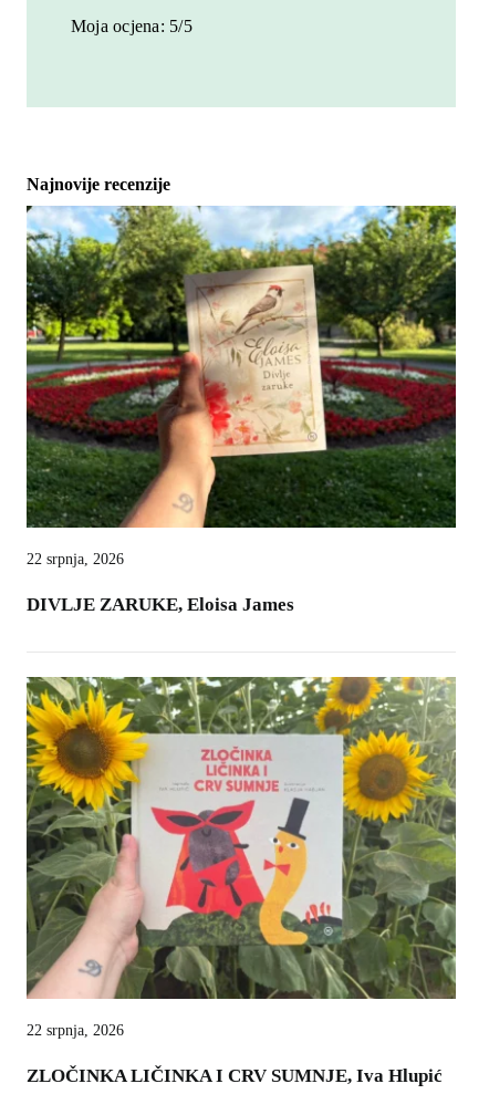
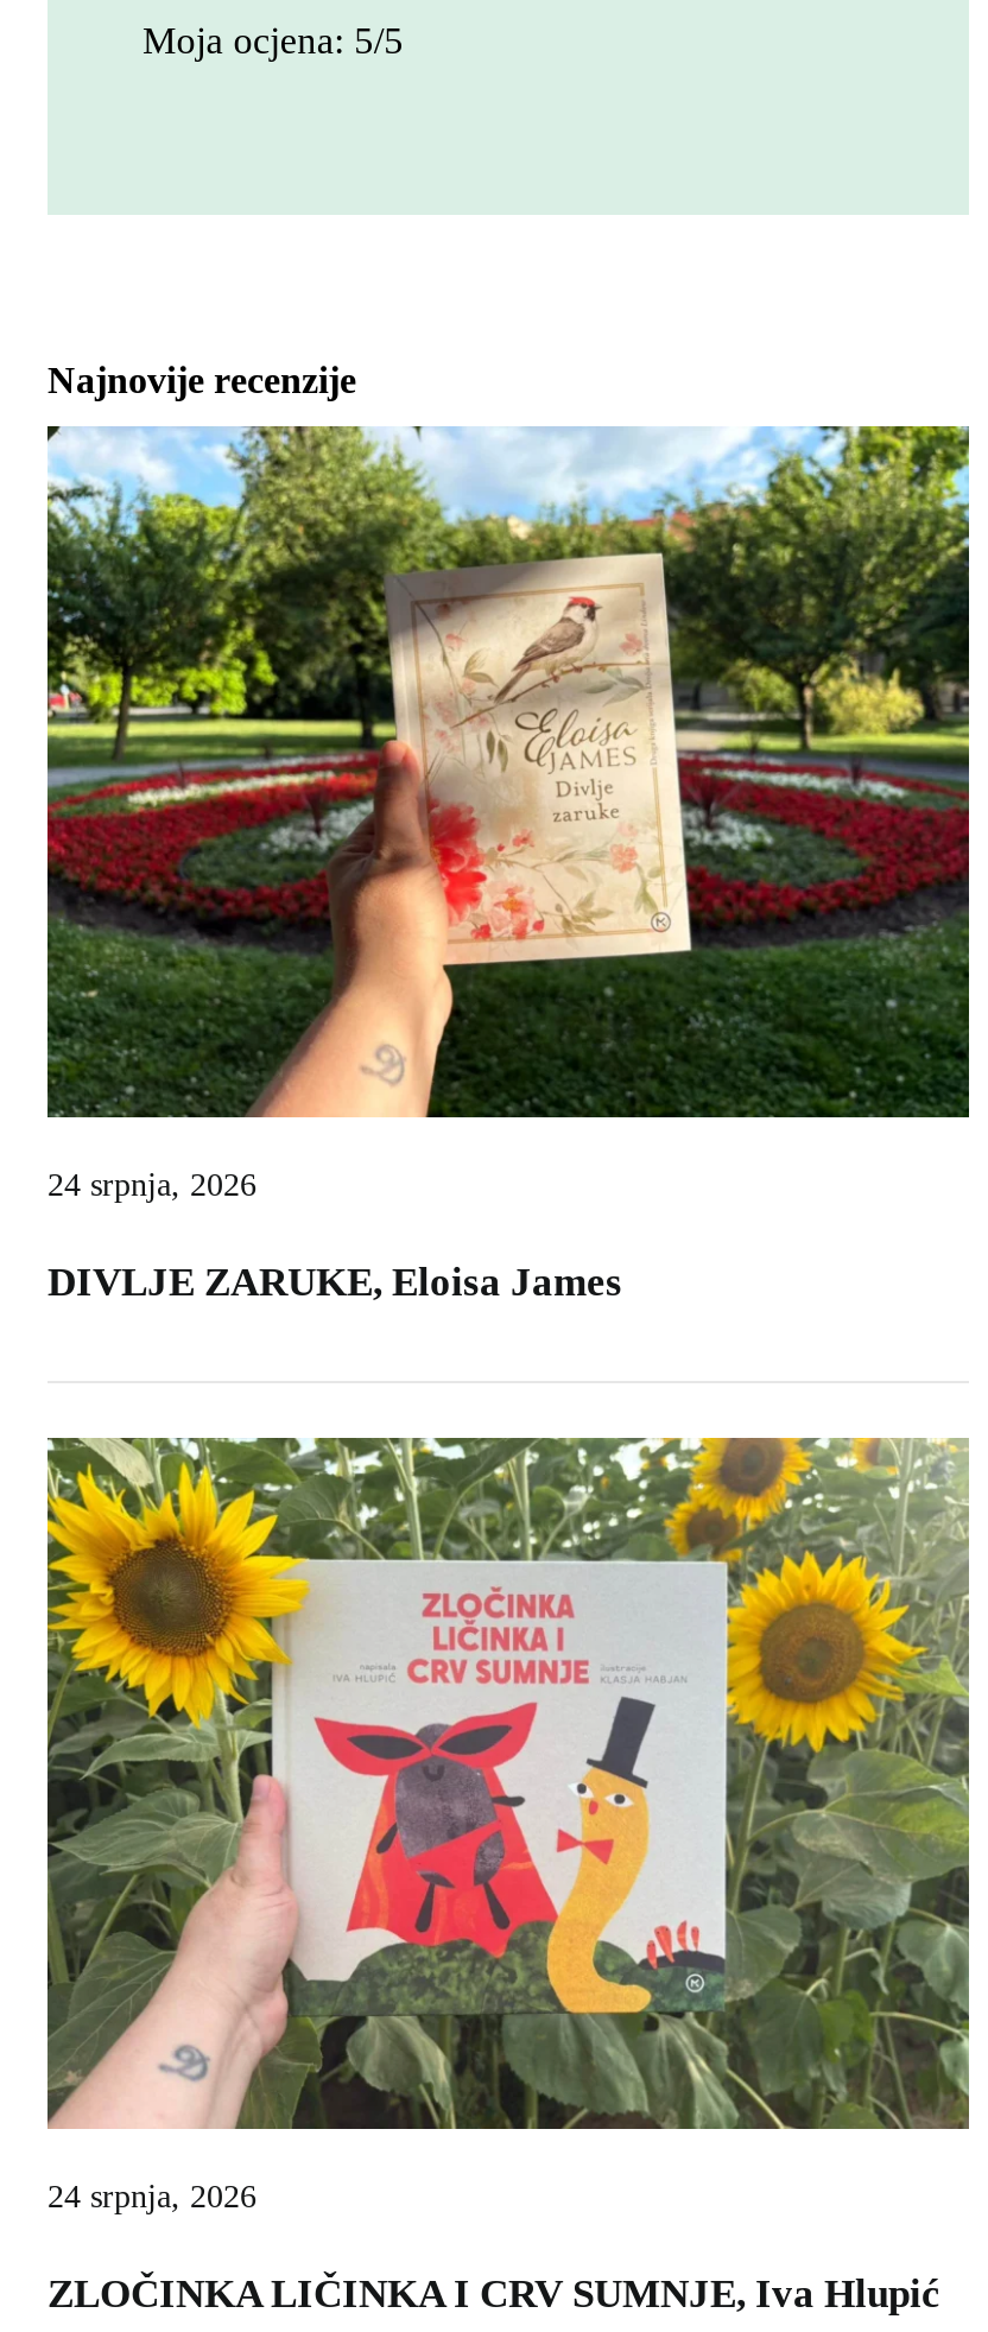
[27,551,124,568] 22 srpnja, 2026 -> [47,1166,256,1202] 24 srpnja, 2026
[27,1022,124,1039] 22 srpnja, 2026 -> [47,2178,256,2214] 24 srpnja, 2026

